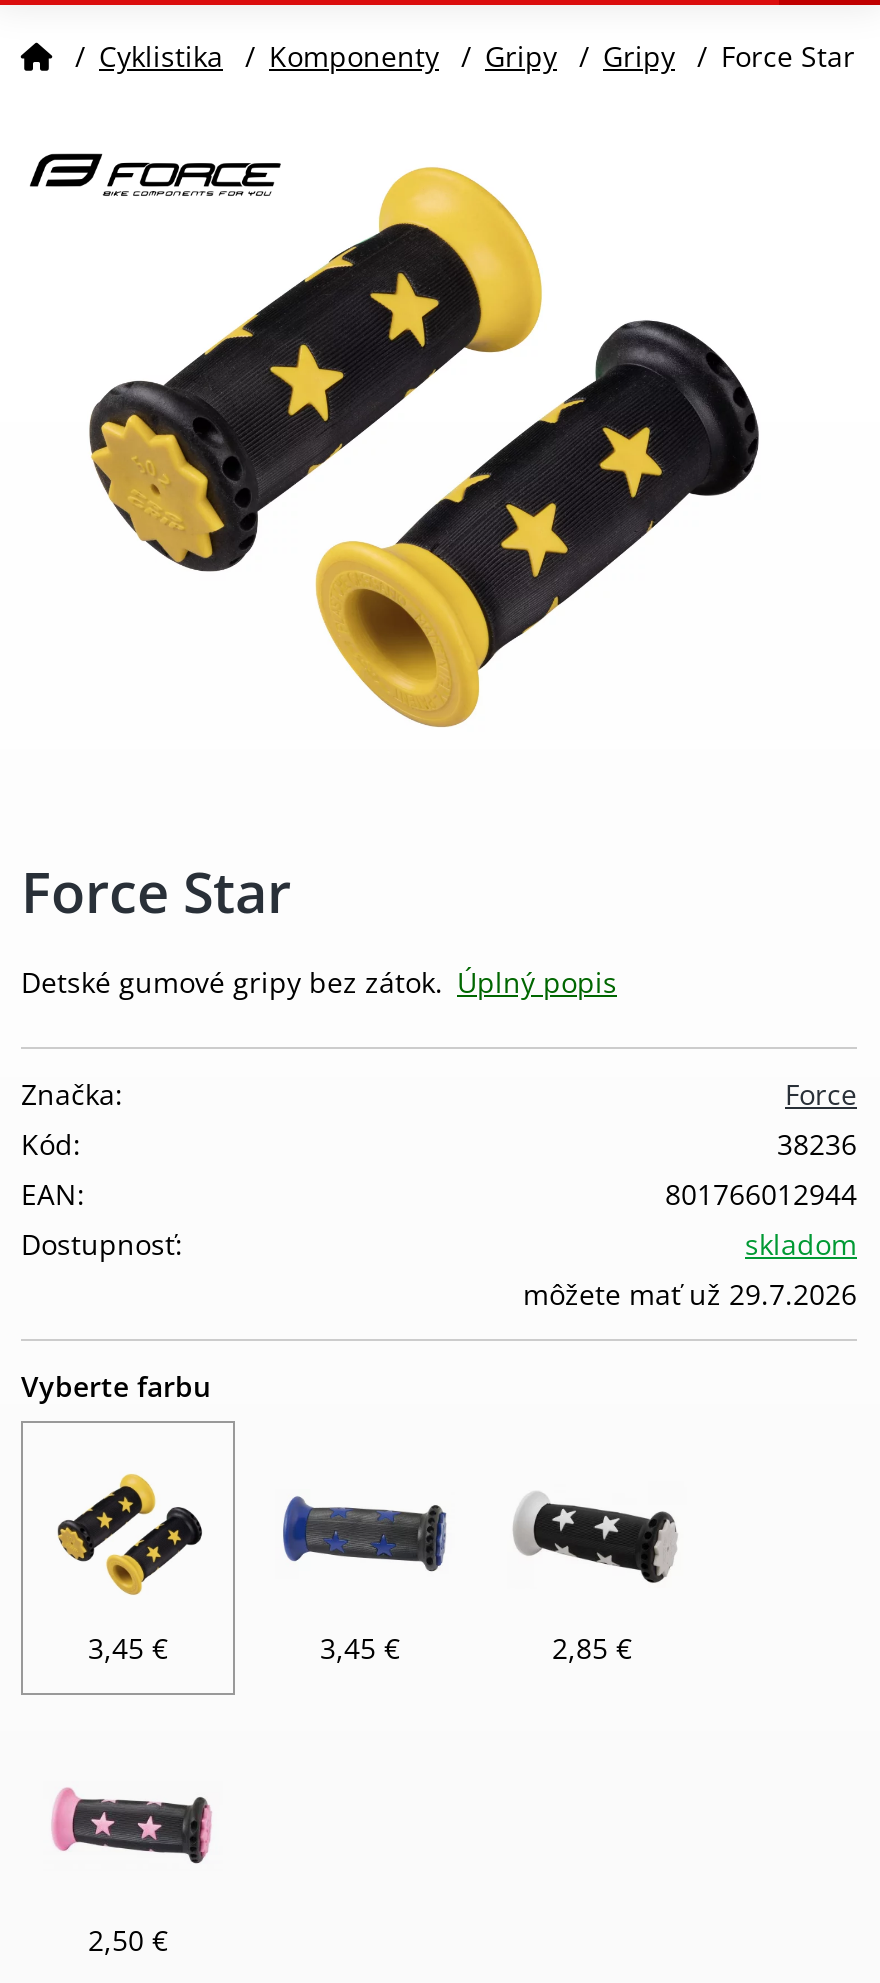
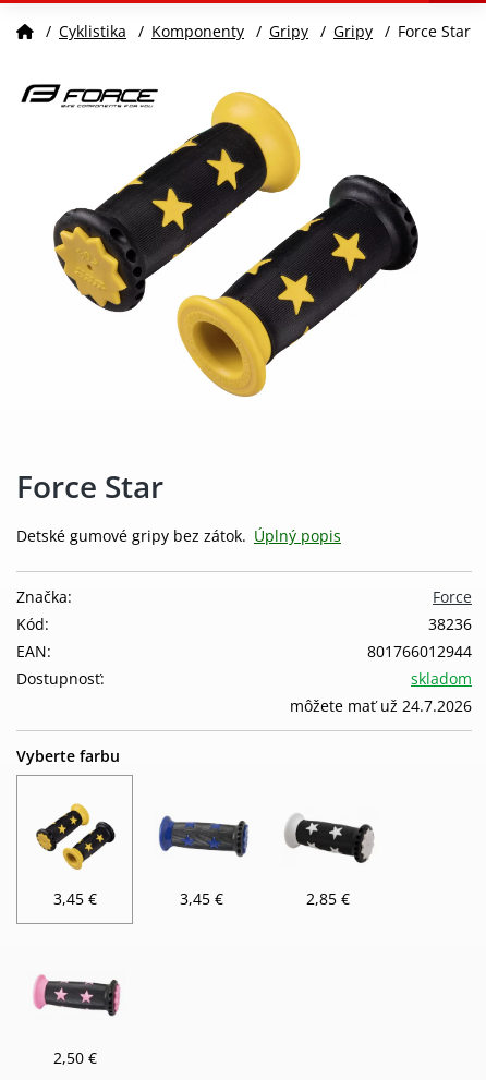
[523,1274,857,1312] môžete mať už 29.7.2026 -> [290,695,472,716] môžete mať už 24.7.2026

